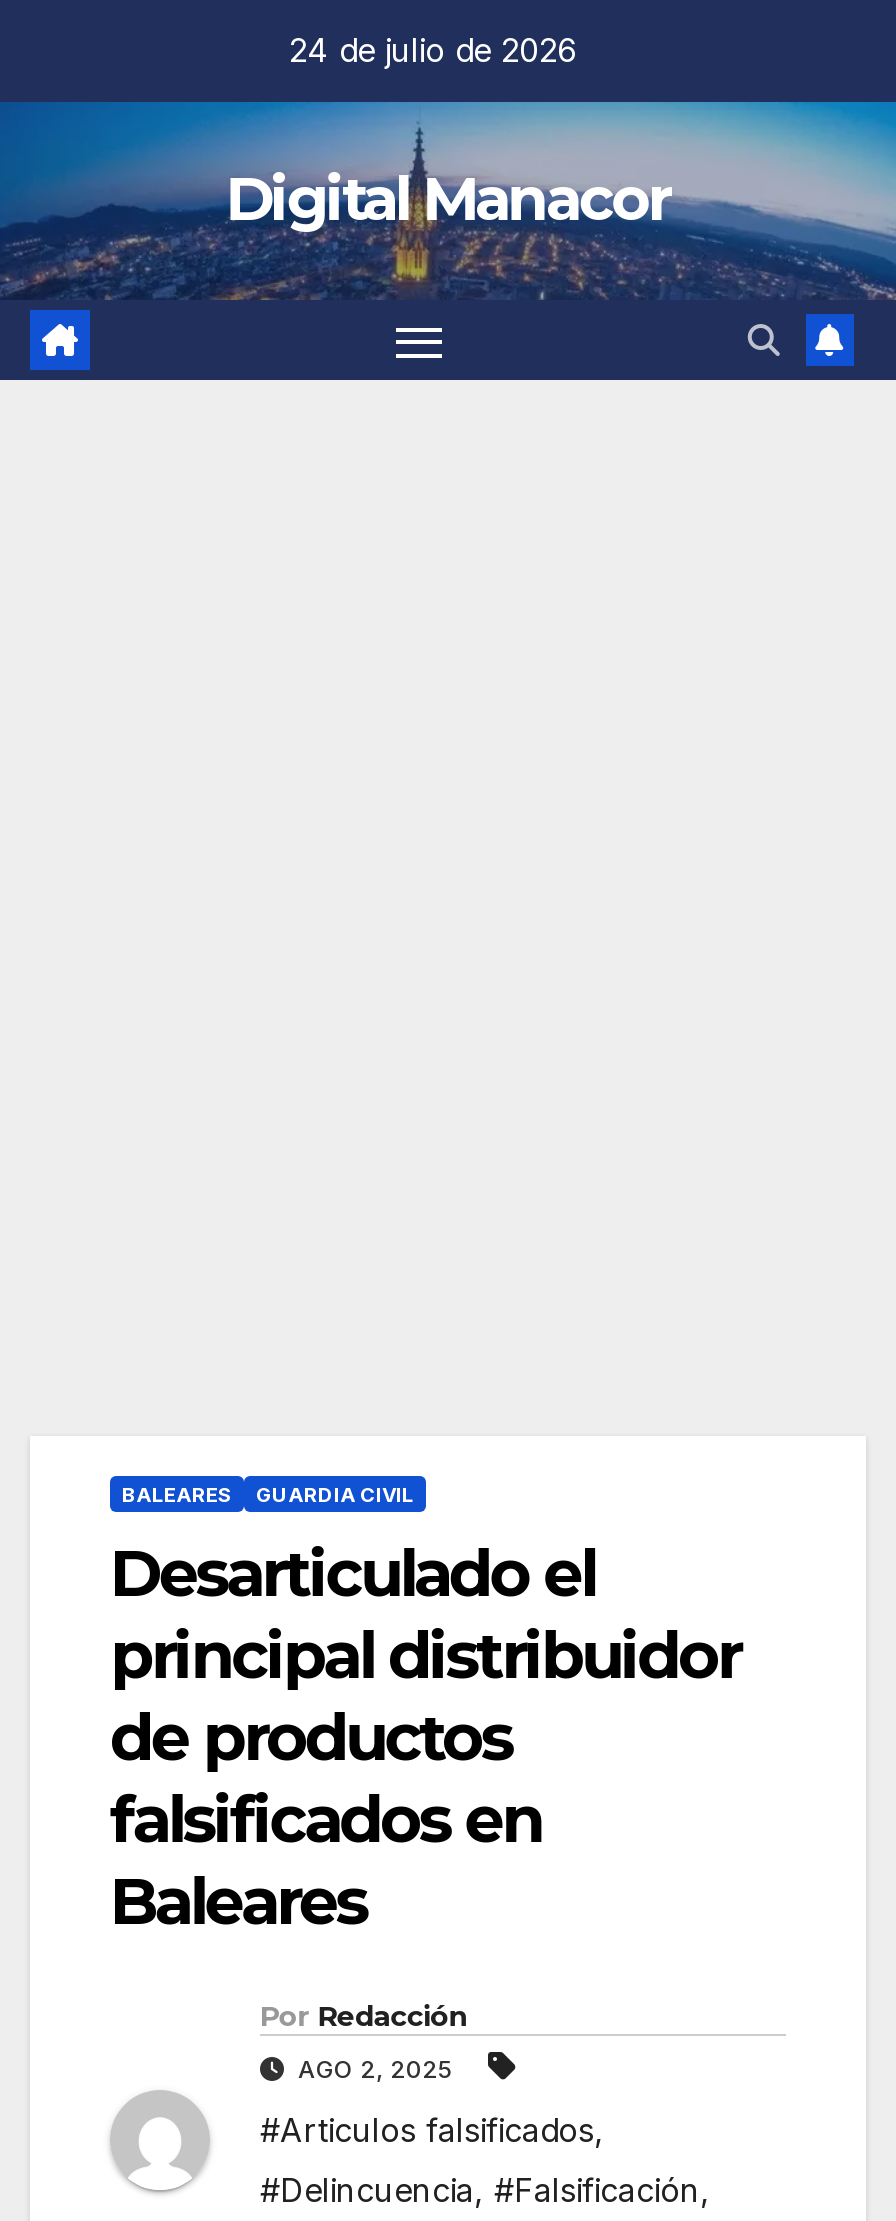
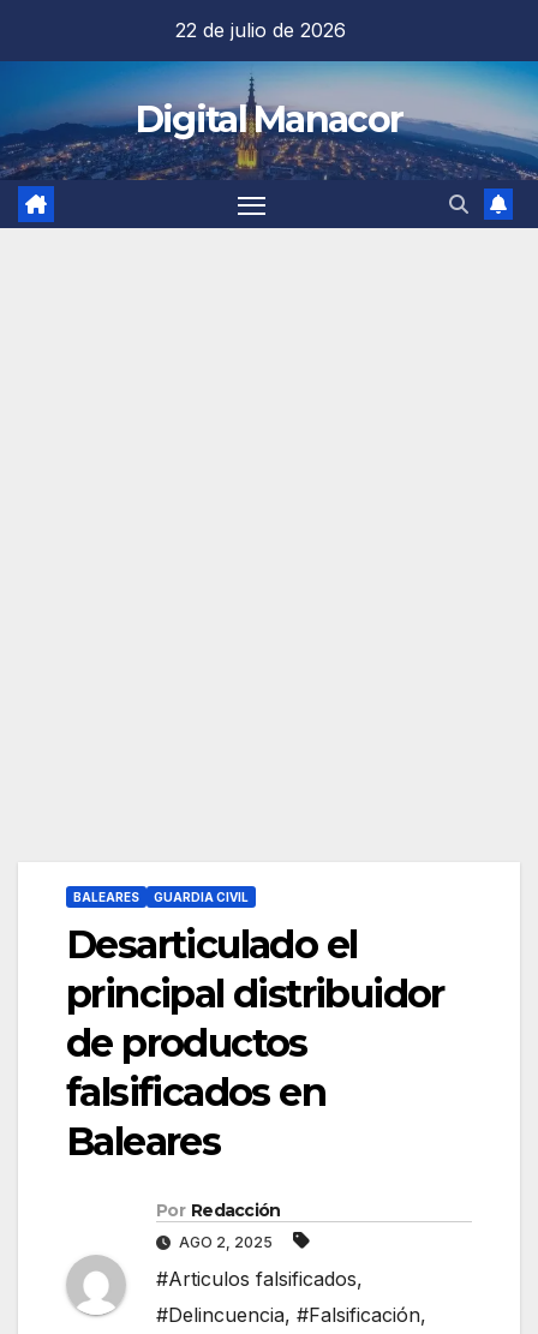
[289,30,577,70] 24 de julio de 2026 -> [175,18,345,42] 22 de julio de 2026

